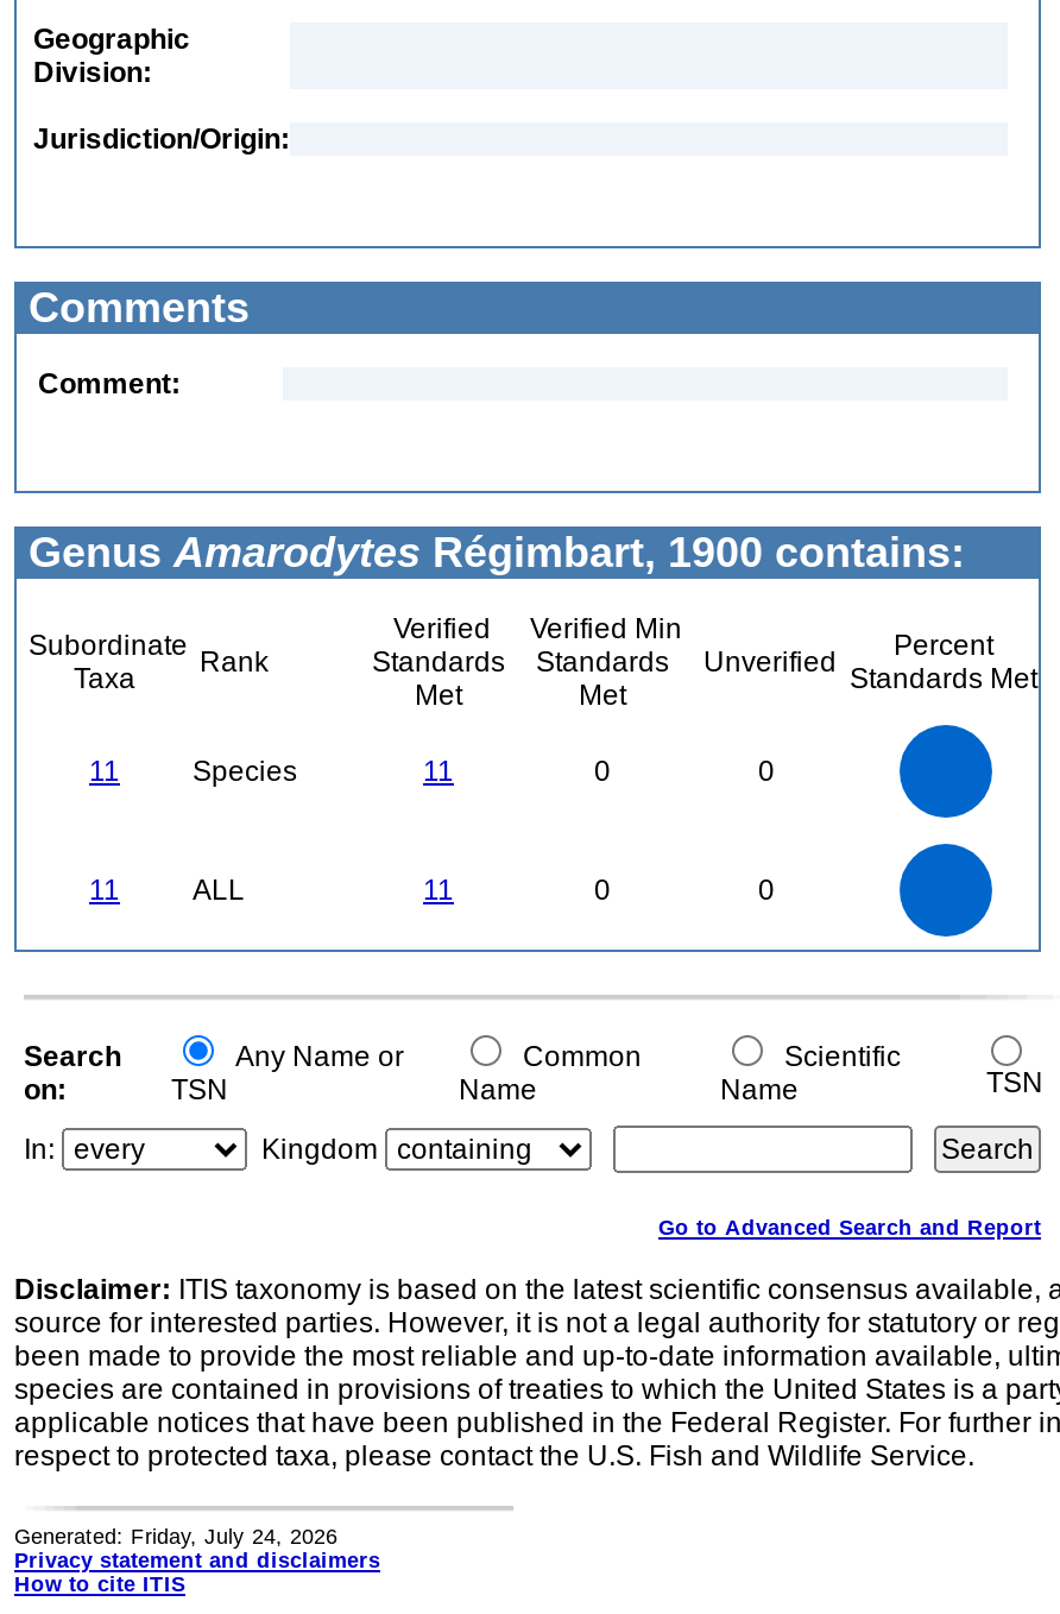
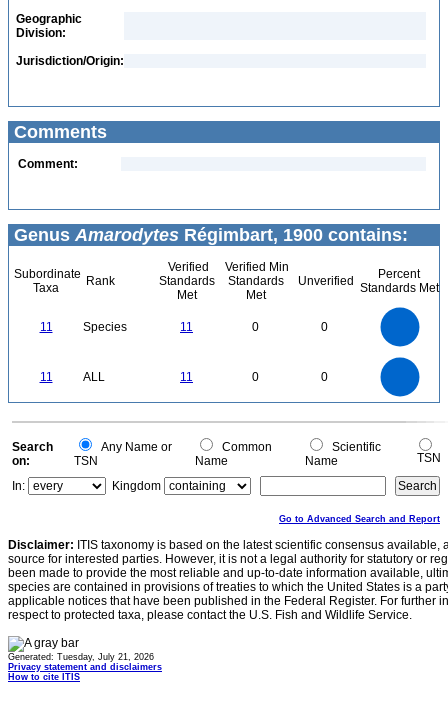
[14,1525,337,1549] Generated: Friday, July 24, 2026 -> [8,652,154,662] Generated: Tuesday, July 21, 2026

